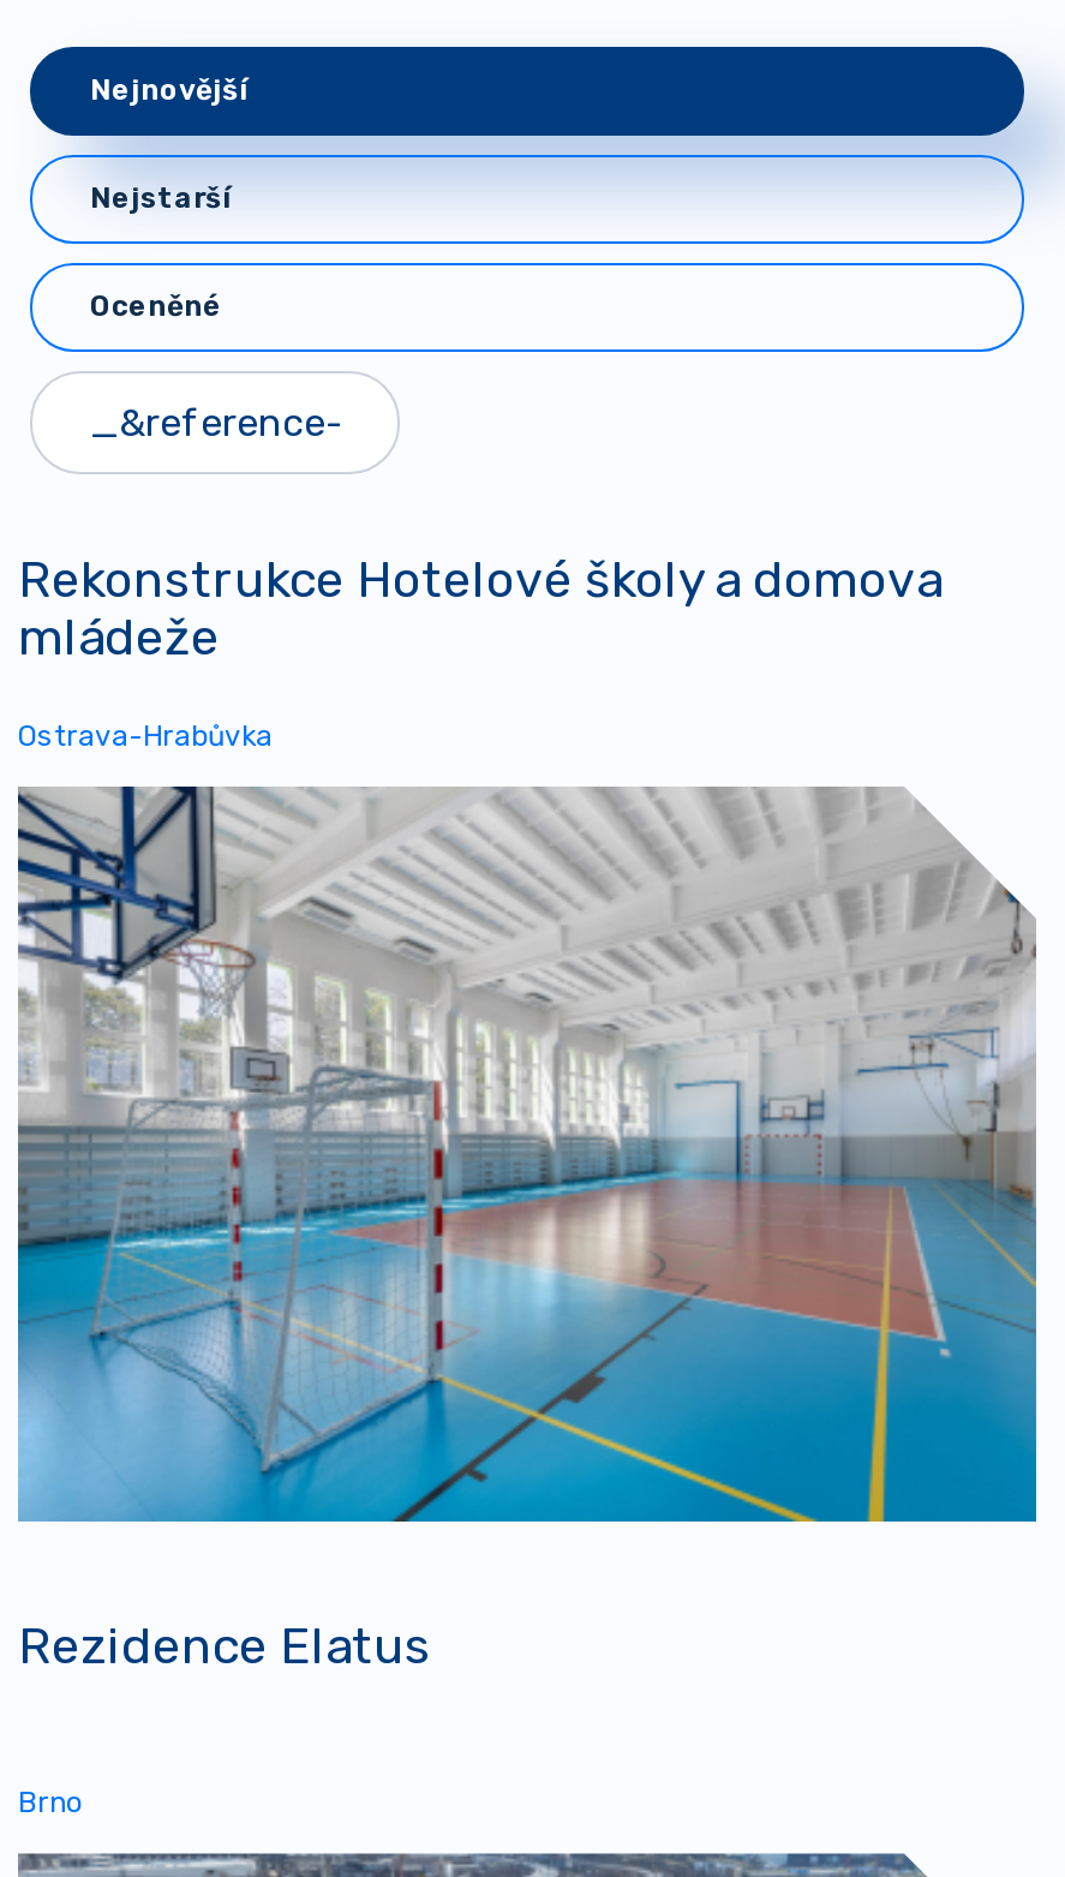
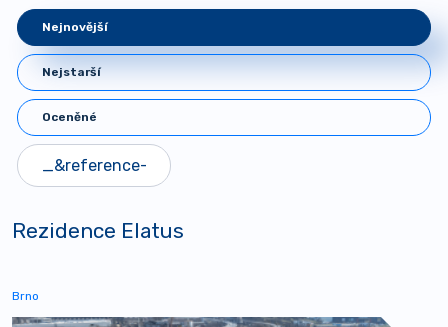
[18,551,943,753] Rekonstrukce Hotelové školy a domova | mládeže | Ostrava-Hrabůvka -> none
[18,787,1039,1524] [image] -> none

